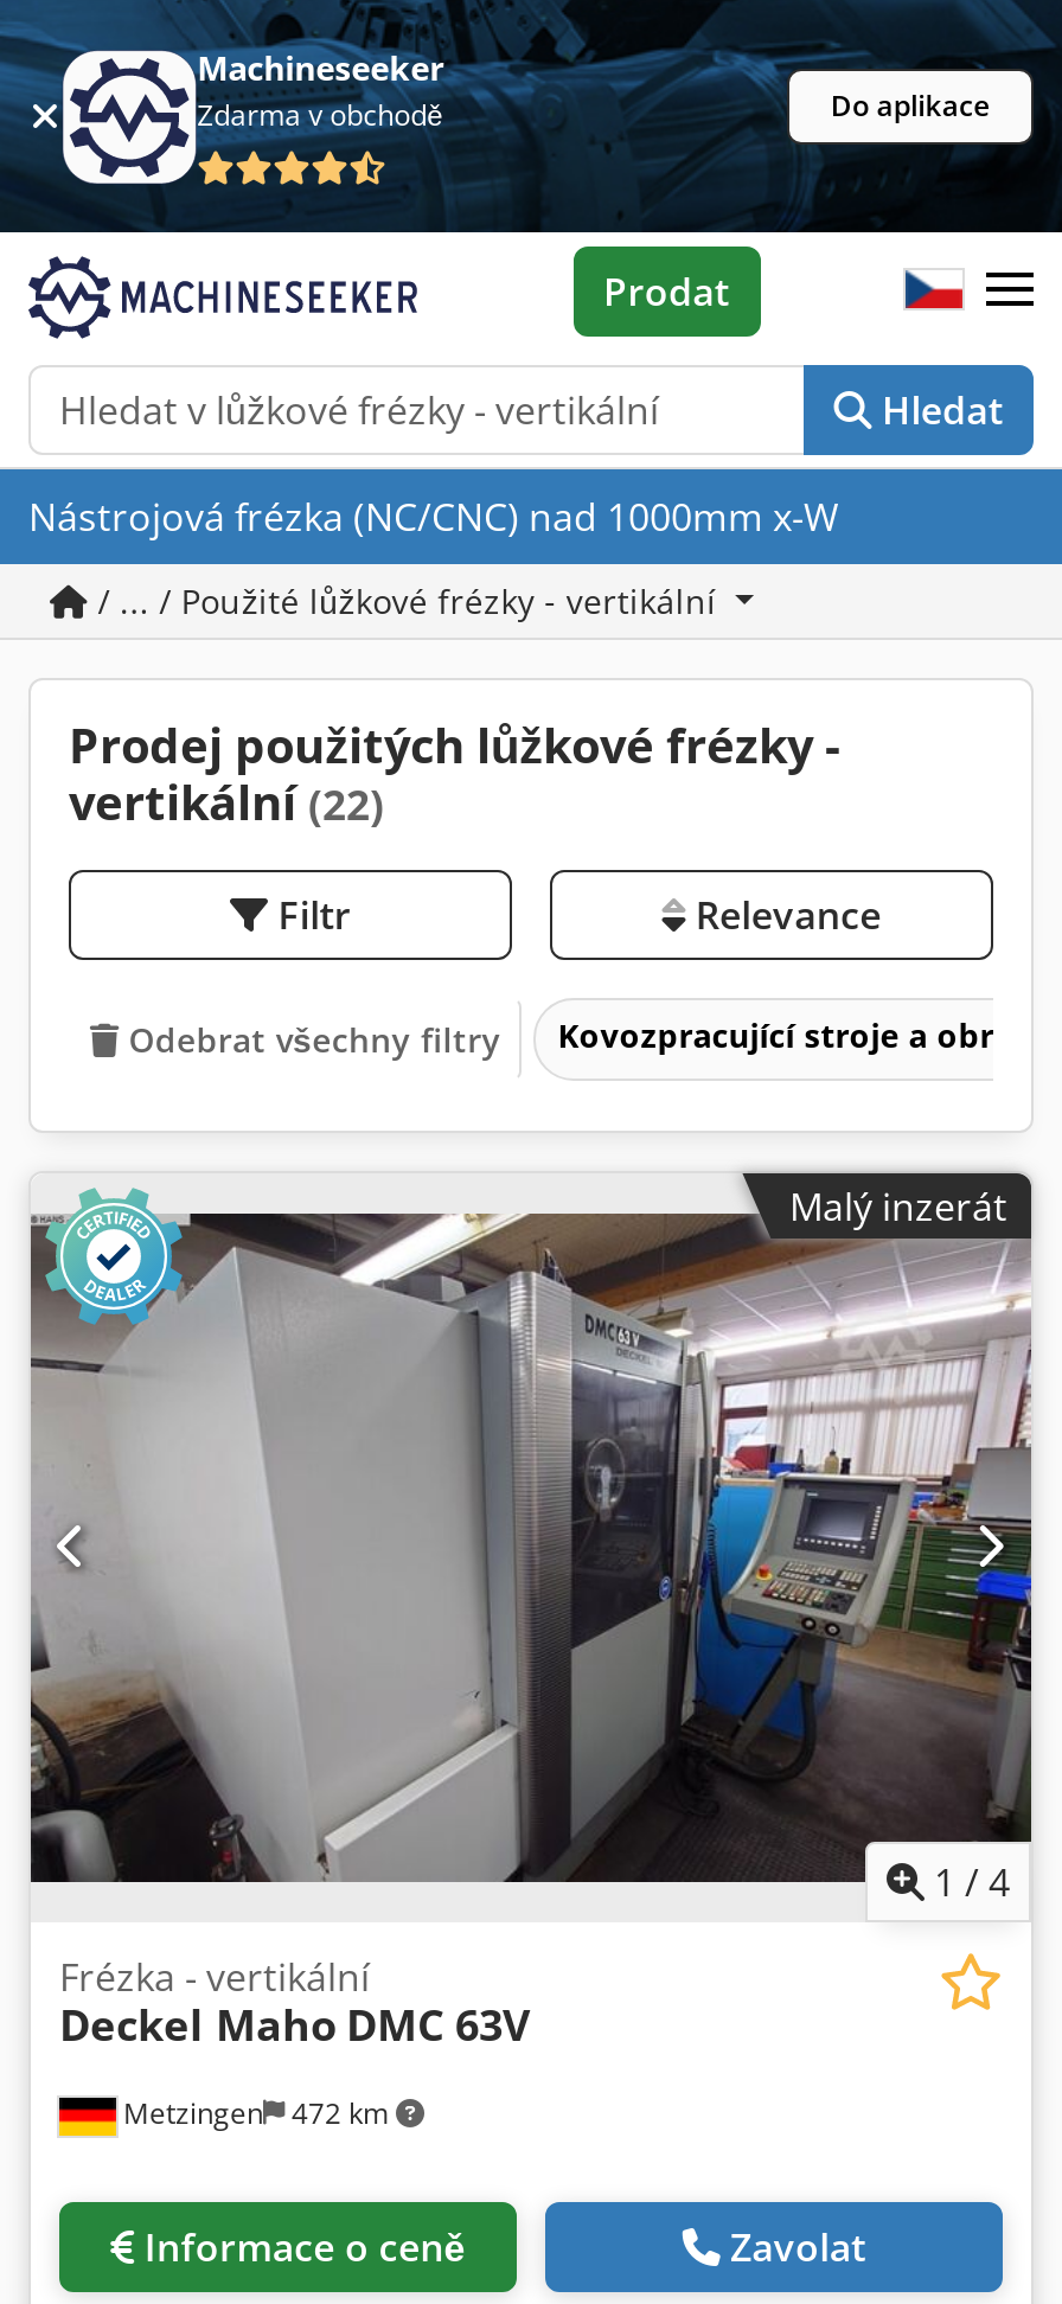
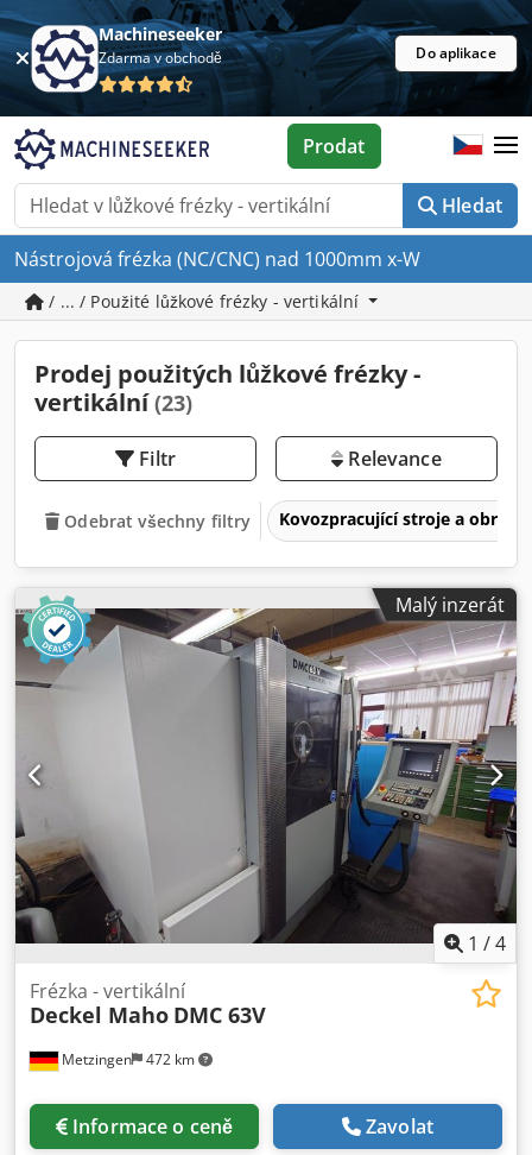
[69,770,384,834] vertikální(22) -> [34,386,192,418] vertikální(23)

